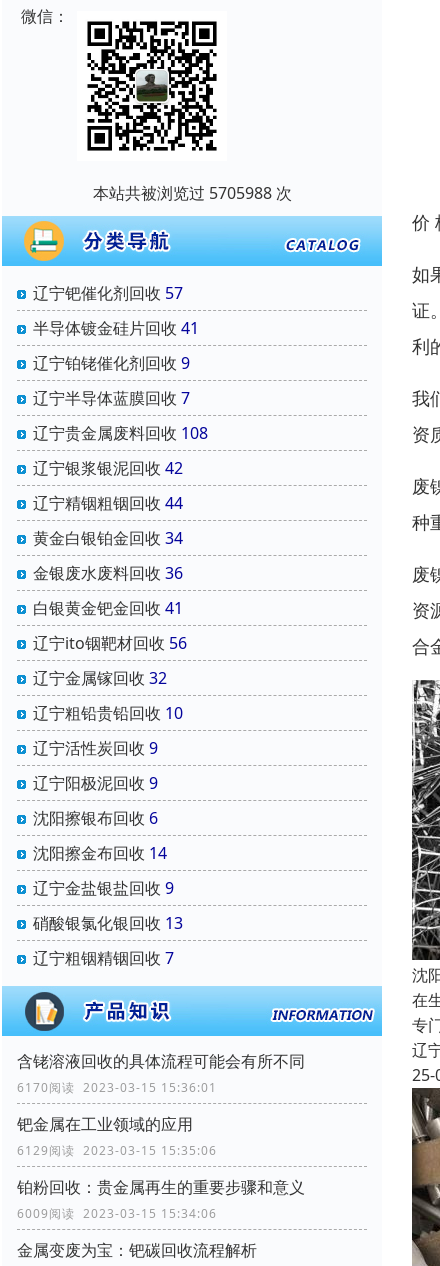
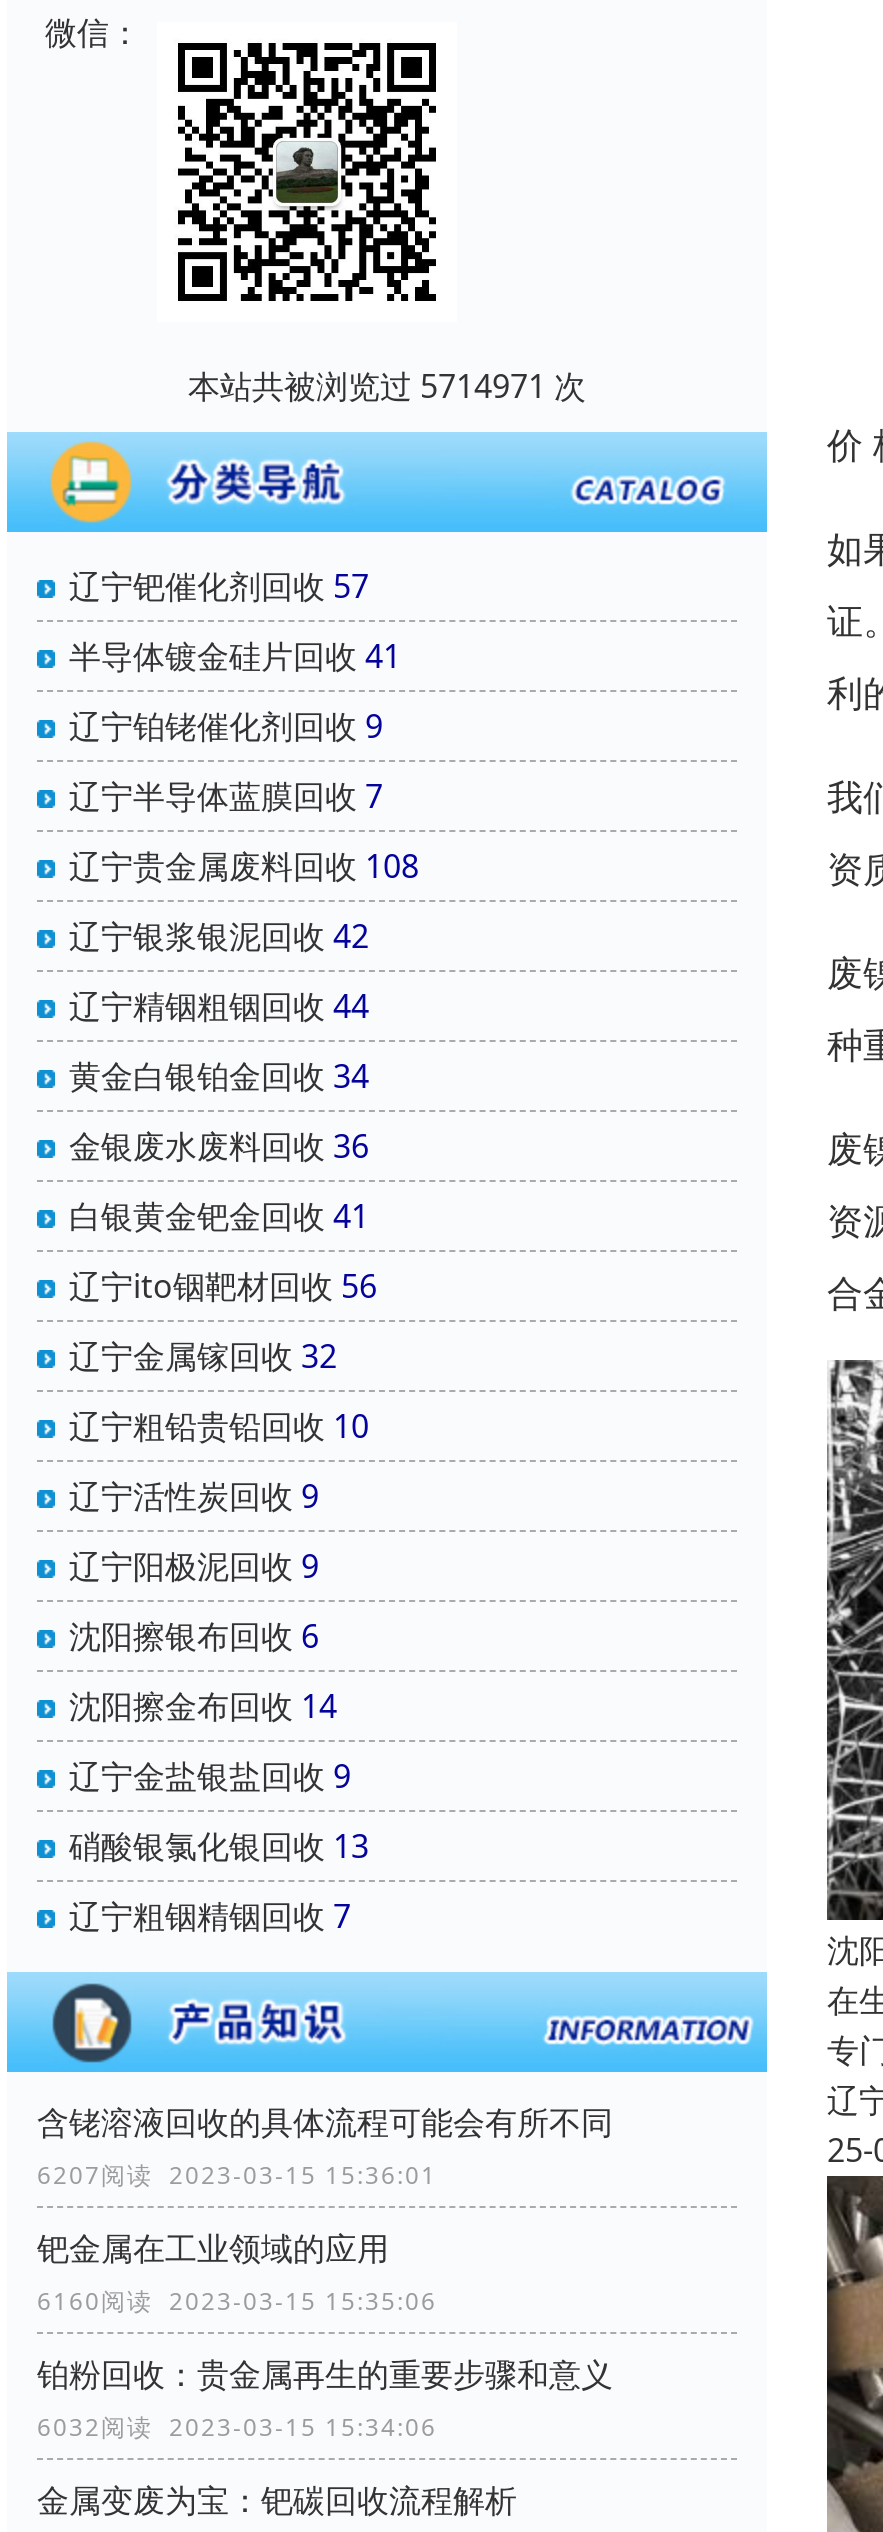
[92,182,291,204] 本站共被浏览过 5705988 次 -> [188,364,586,408] 本站共被浏览过 5714971 次
[17,1079,217,1096] 6170阅读 2023-03-15 15:36:01 -> [37,2158,437,2192] 6207阅读 2023-03-15 15:36:01
[17,1142,217,1159] 6129阅读 2023-03-15 15:35:06 -> [37,2284,437,2318] 6160阅读 2023-03-15 15:35:06
[17,1205,217,1222] 6009阅读 2023-03-15 15:34:06 -> [37,2410,437,2444] 6032阅读 2023-03-15 15:34:06

